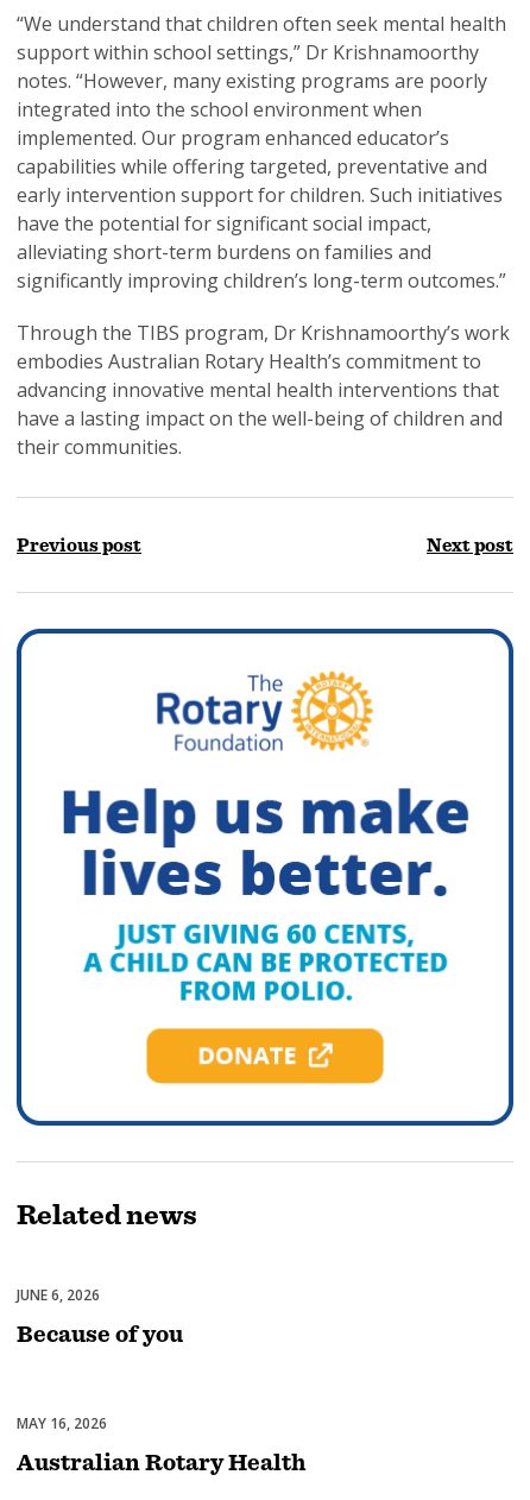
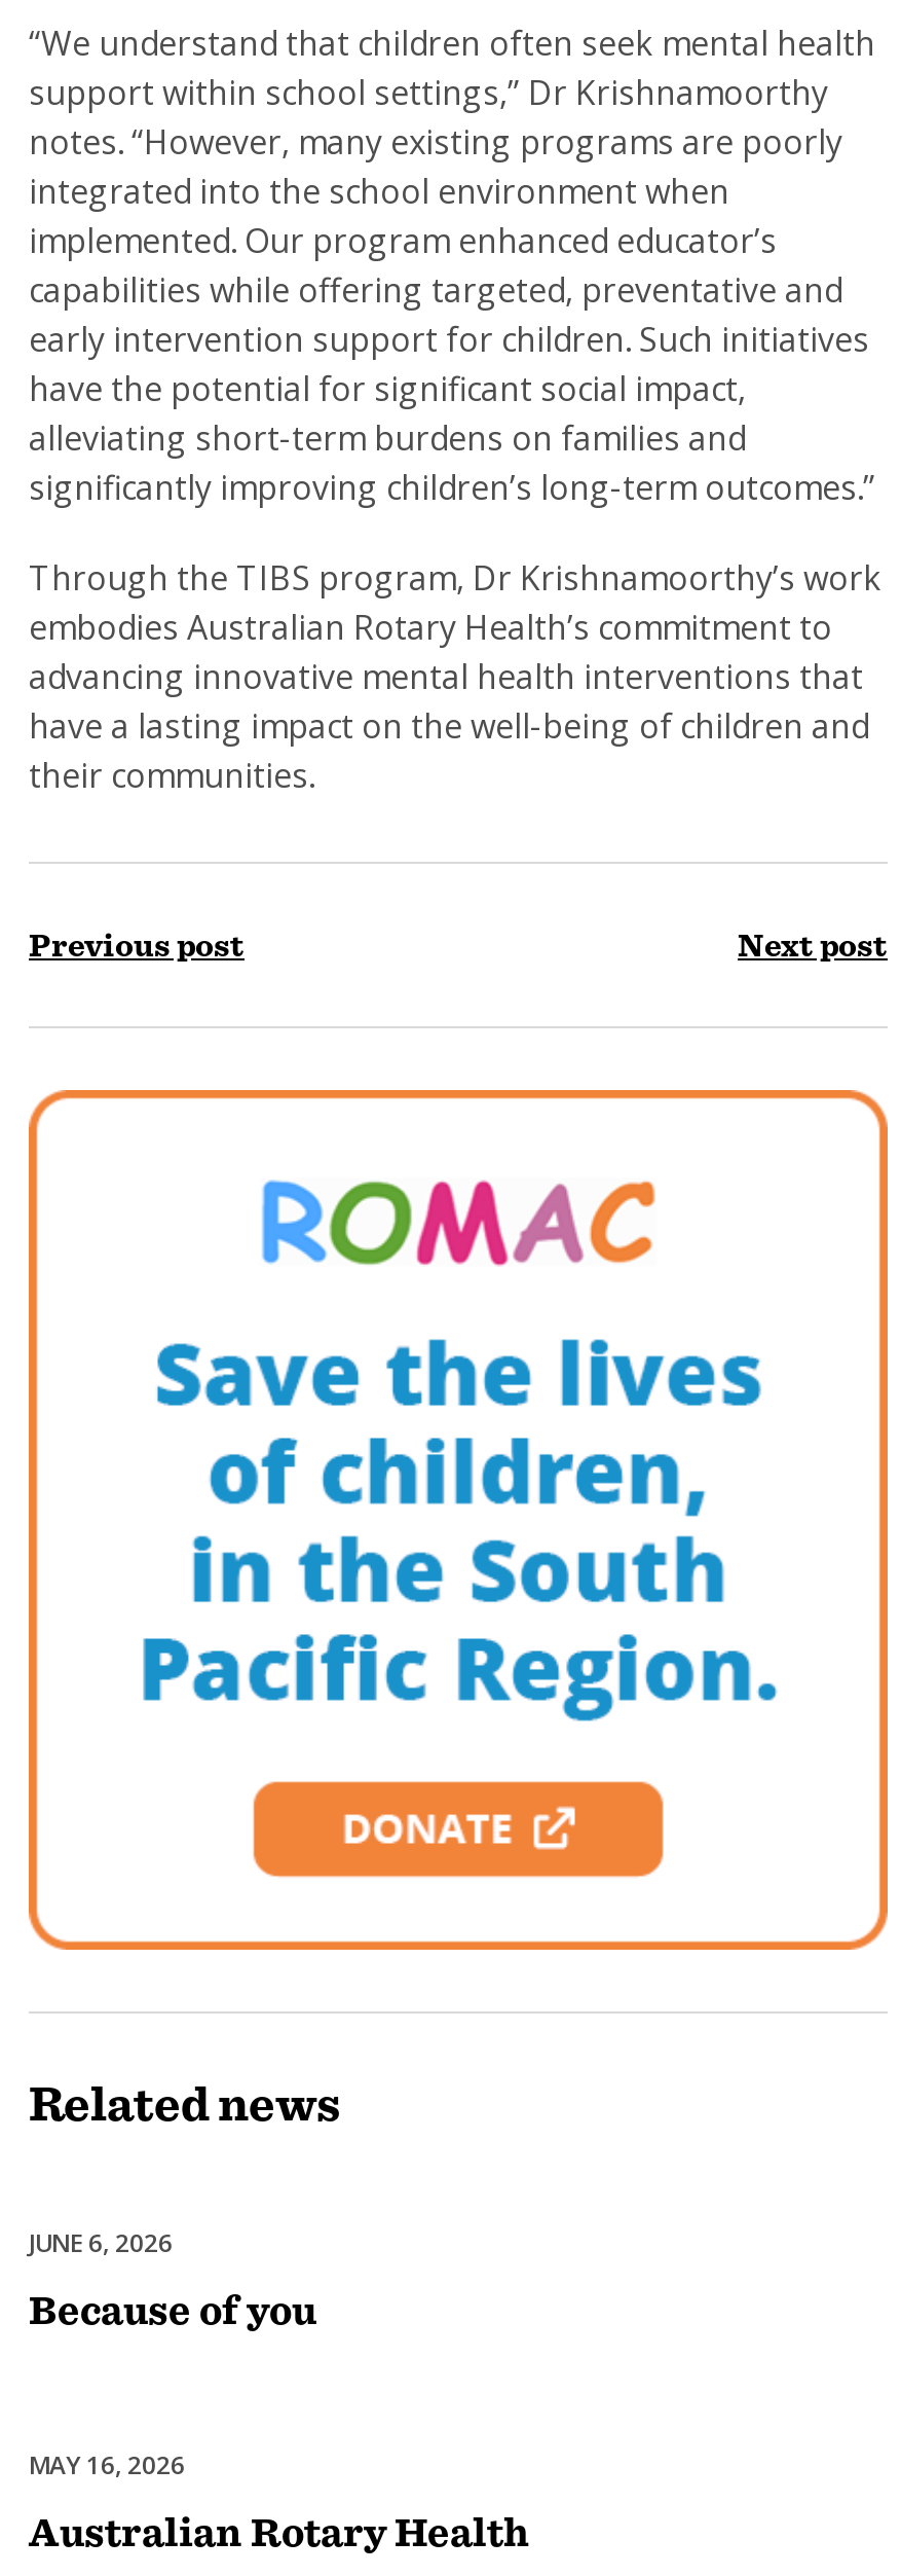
[15,628,515,1127] [image] -> [27,1088,890,1952] [image]

